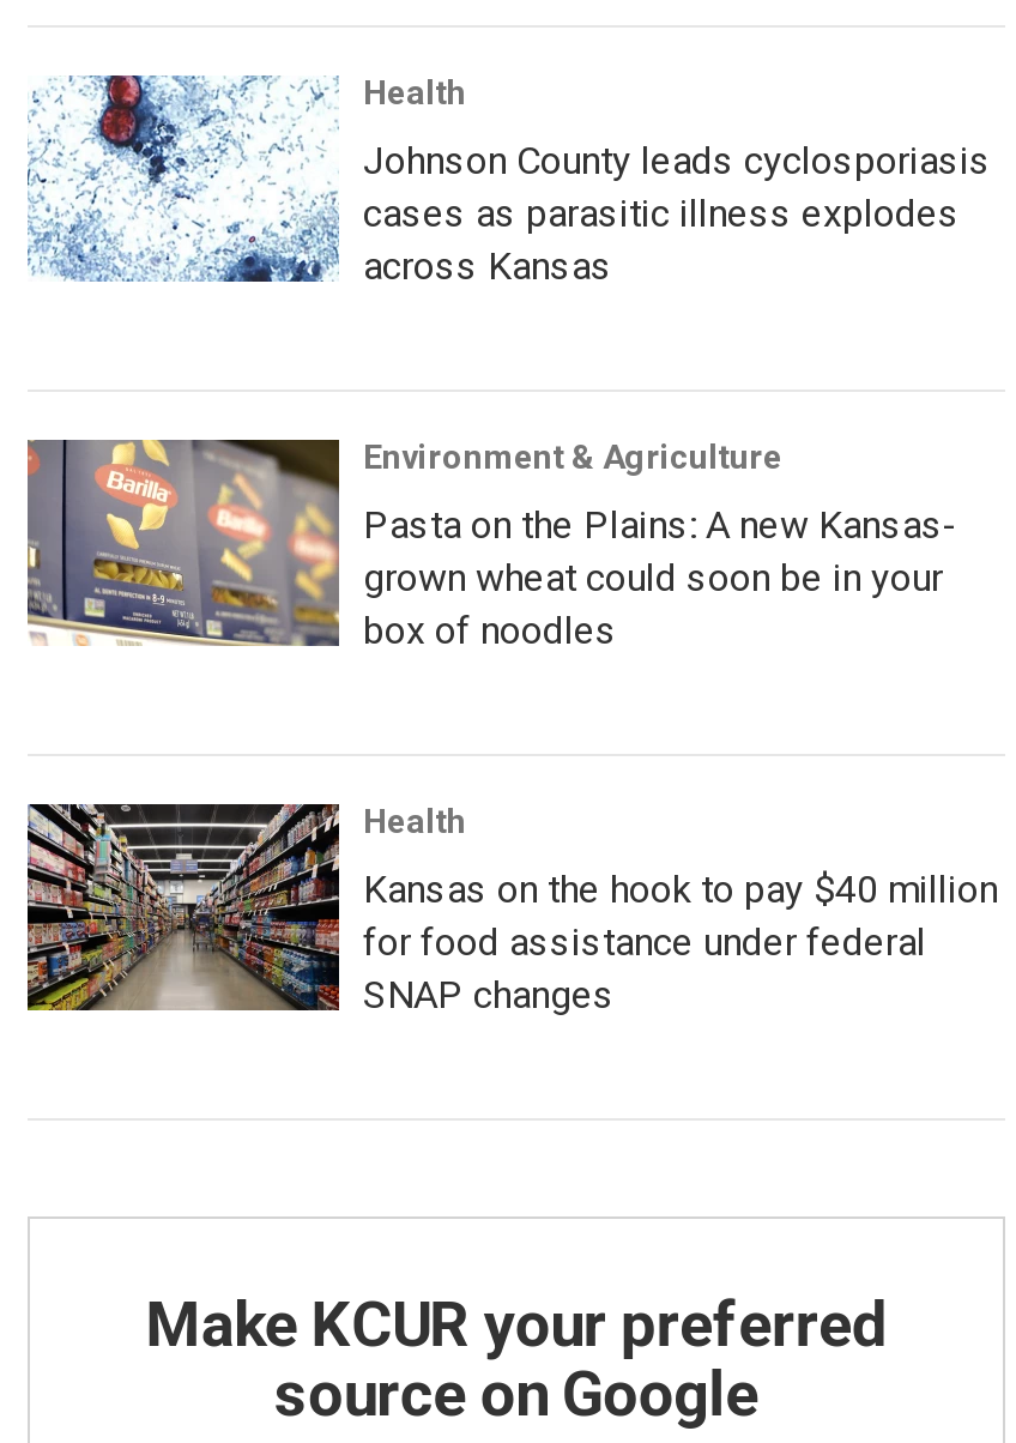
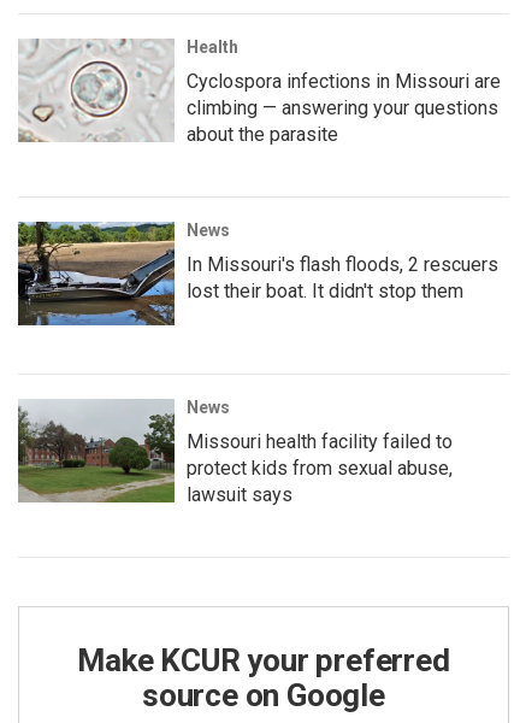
[28,73,991,289] [image] | Johnson County leads cyclosporiasis | cases as parasitic illness explodes | across Kansas -> [17,37,501,146] [image] | Cyclospora infections in Missouri are | climbing — answering your questions | about the parasite
[25,437,782,648] [image] | Environment & Agriculture -> [17,221,230,327] [image] | News
[363,503,957,654] Pasta on the Plains: A new Kansas- | grown wheat could soon be in your | box of noodles -> [187,253,498,303] In Missouri's flash floods, 2 rescuers | lost their boat. It didn't stop them
[25,802,466,1013] [image] | Health -> [18,398,230,504] [image] | News
[363,867,998,1018] Kansas on the hook to pay $40 million | for food assistance under federal | SNAP changes -> [187,430,453,506] Missouri health facility failed to | protect kids from sexual abuse, | lawsuit says

